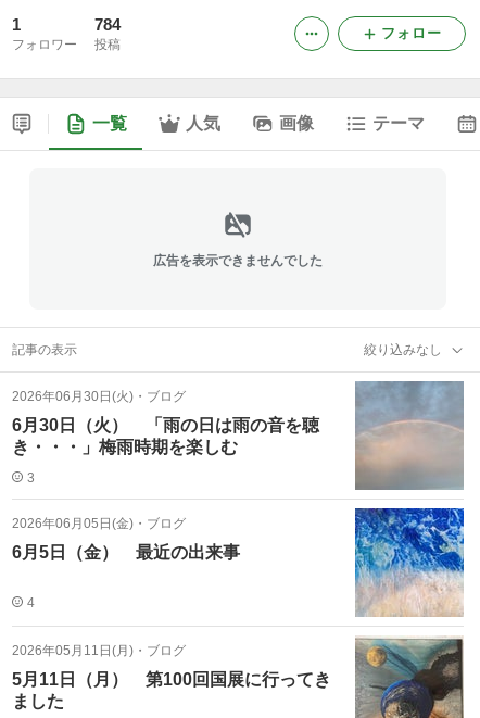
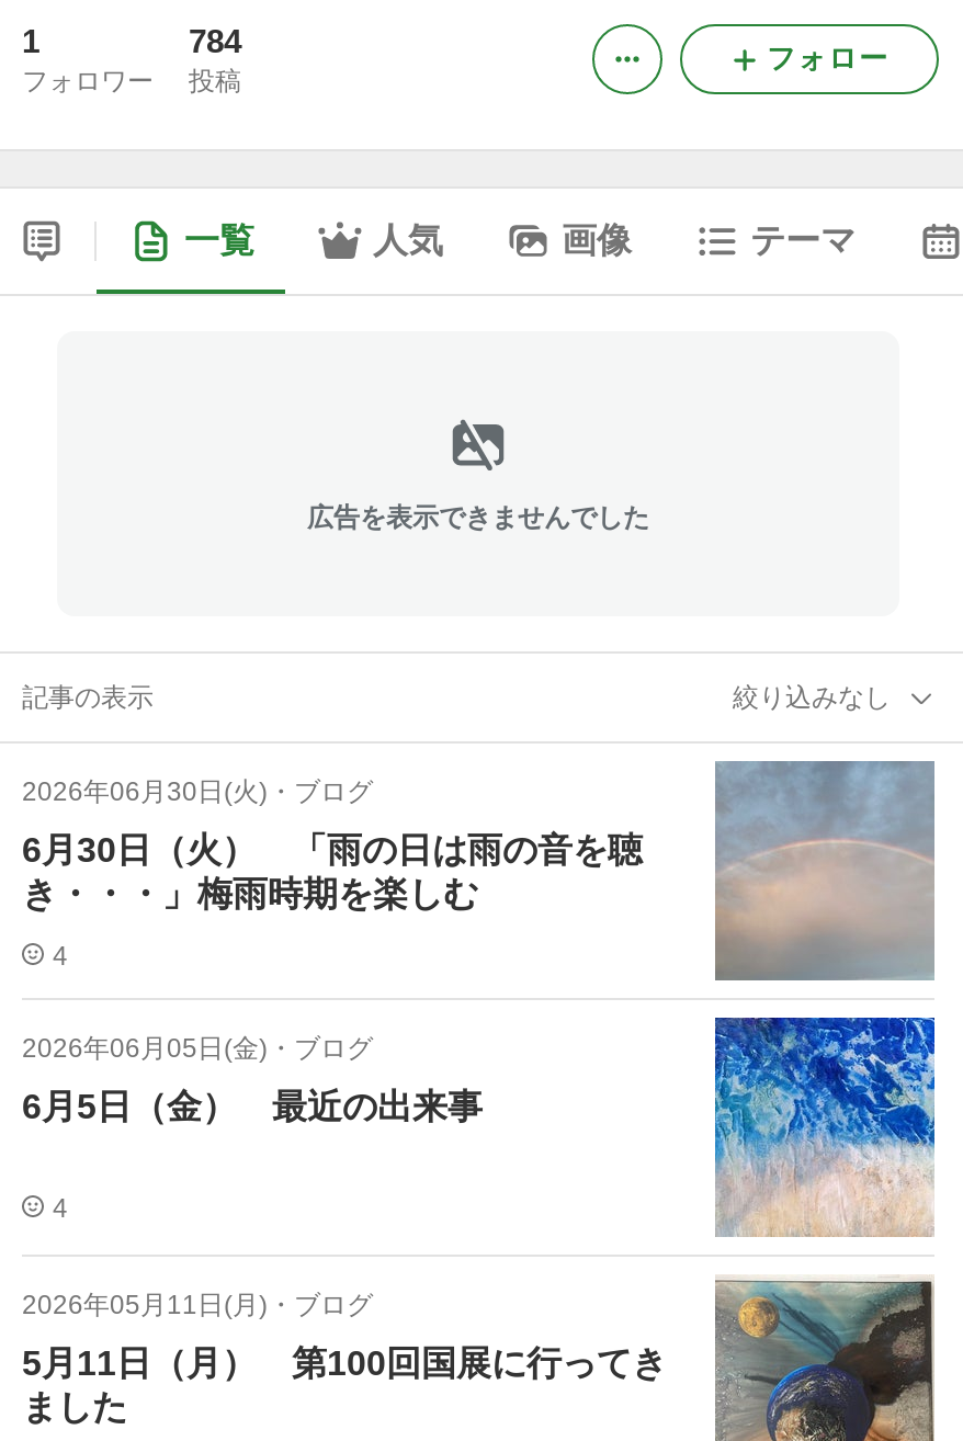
[27,470,35,486] 3 -> [53,941,68,972] 4

